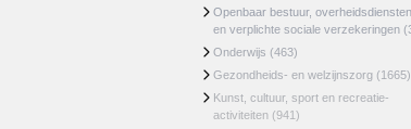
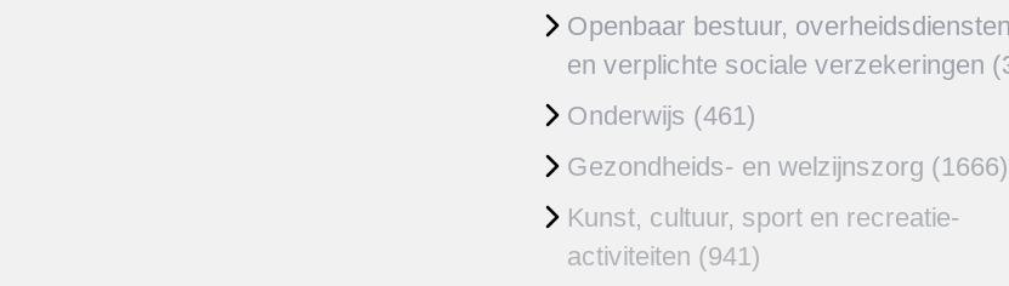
[213,46,298,59] Onderwijs (463) -> [567,101,756,130] Onderwijs (461)
[213,68,411,81] Gezondheids- en welzijnszorg (1665) -> [567,151,1009,181] Gezondheids- en welzijnszorg (1666)

